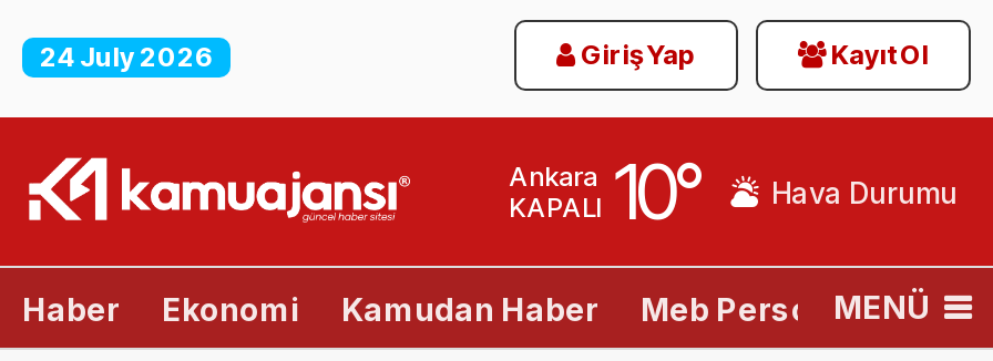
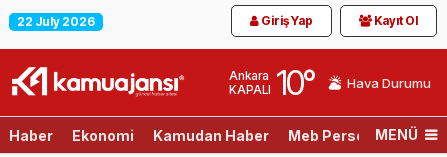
[40,40,213,73] 24 July 2026 -> [17,14,95,29] 22 July 2026

